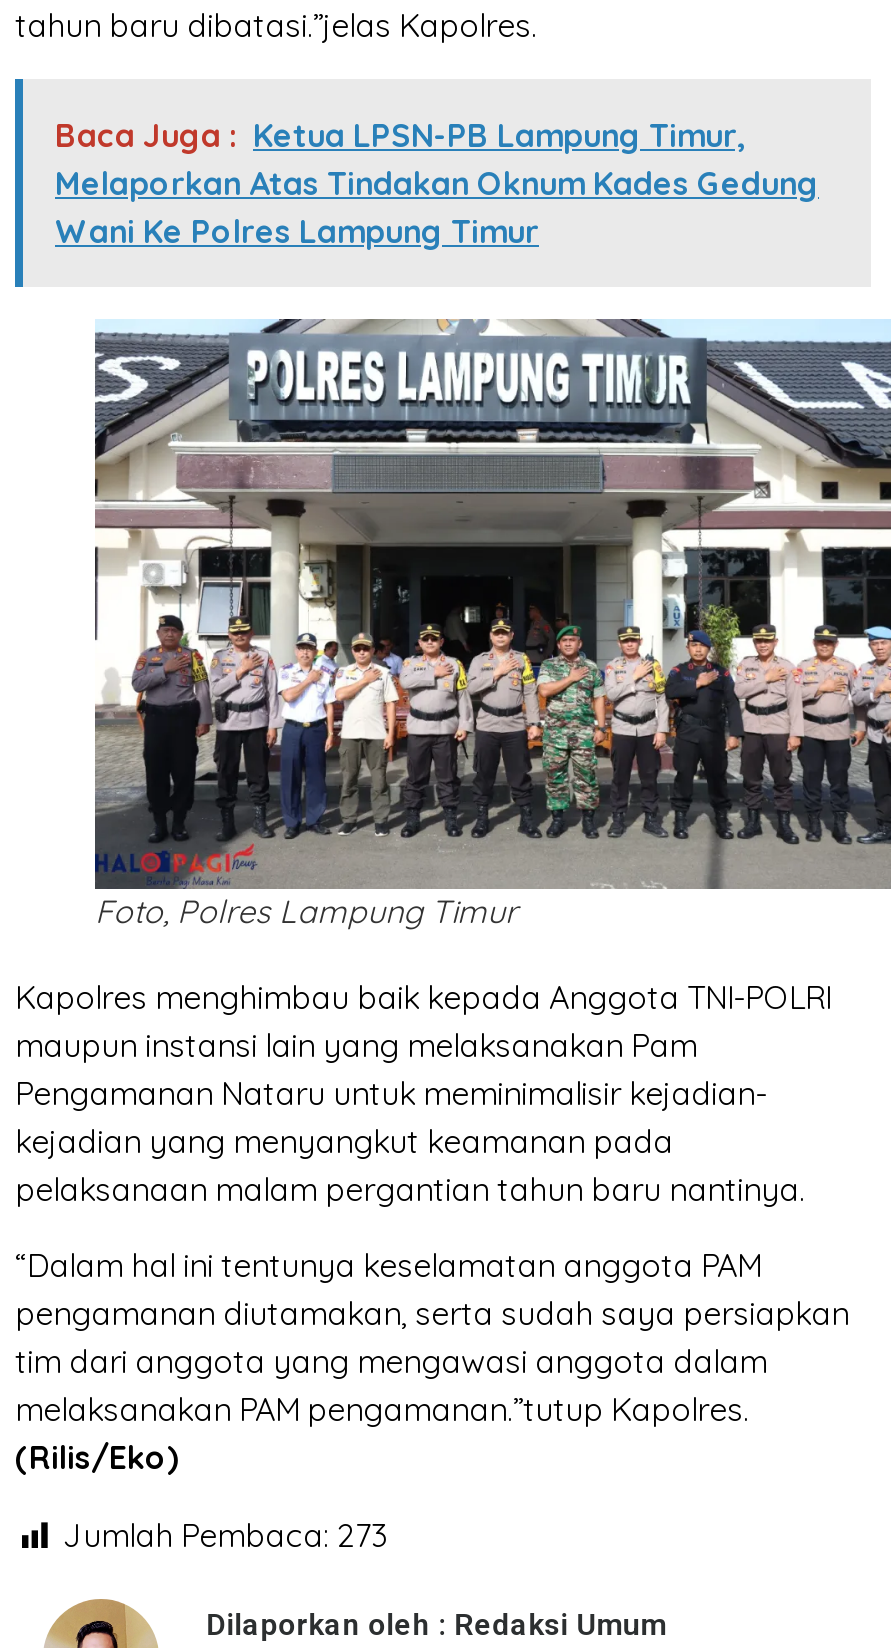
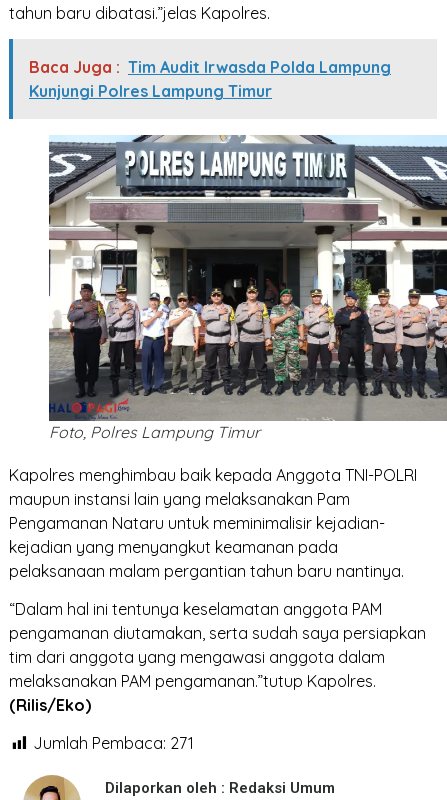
[55,115,819,251] Baca Juga : Ketua LPSN-PB Lampung Timur, | Melaporkan Atas Tindakan Oknum Kades Gedung | Wani Ke Polres Lampung Timur -> [29,57,391,101] Baca Juga : Tim Audit Irwasda Polda Lampung | Kunjungi Polres Lampung Timur
[63,1514,387,1554] Jumlah Pembaca: 273 -> [33,733,194,753] Jumlah Pembaca: 271

